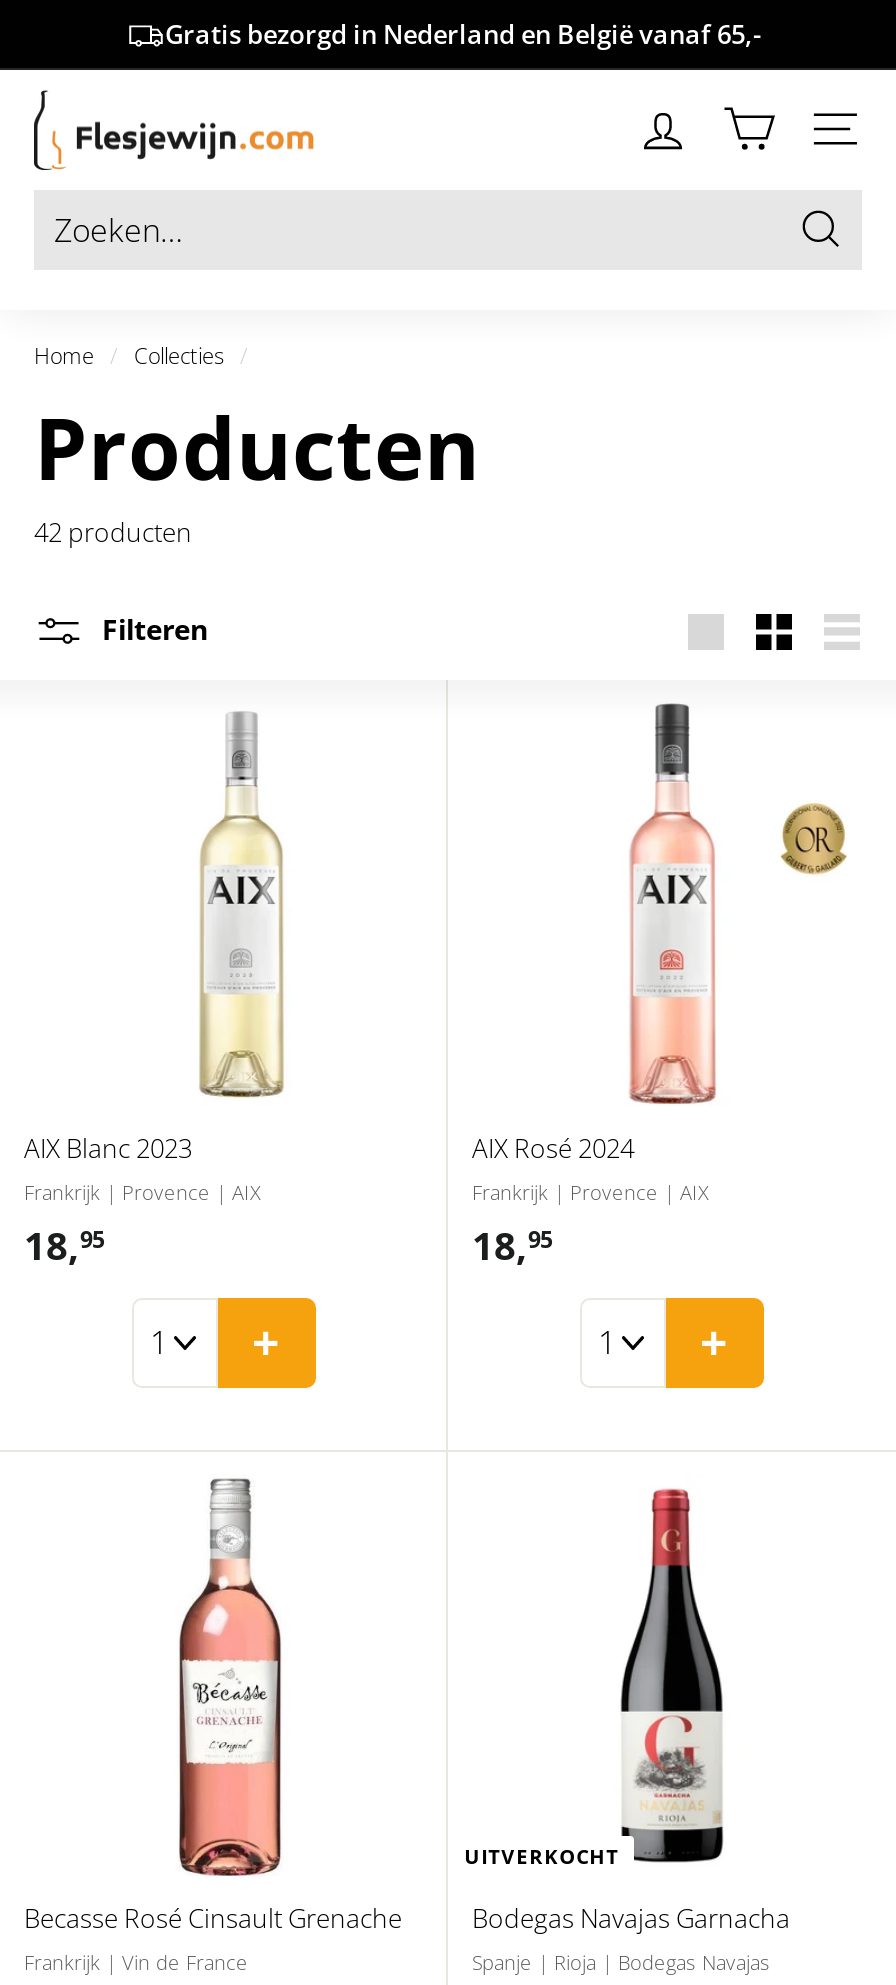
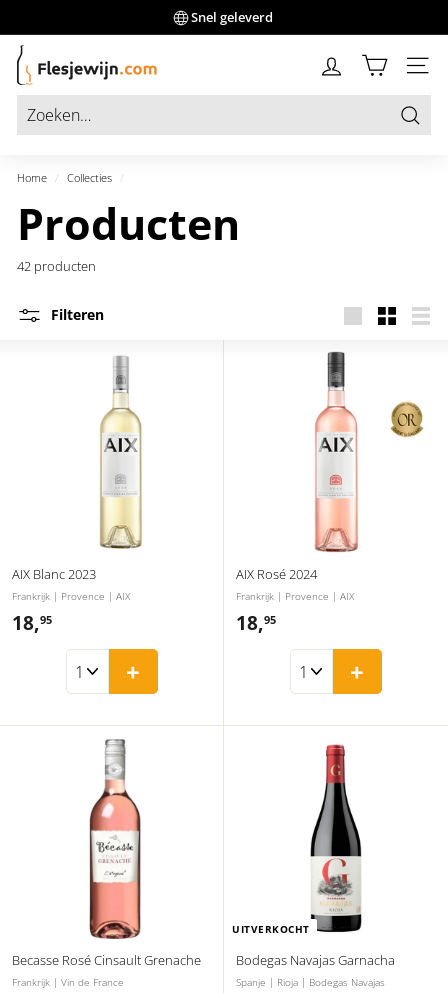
[165,16,761,52] Gratis bezorgd in Nederland en België vanaf 65,- -> [190,8,272,26] Snel geleverd

